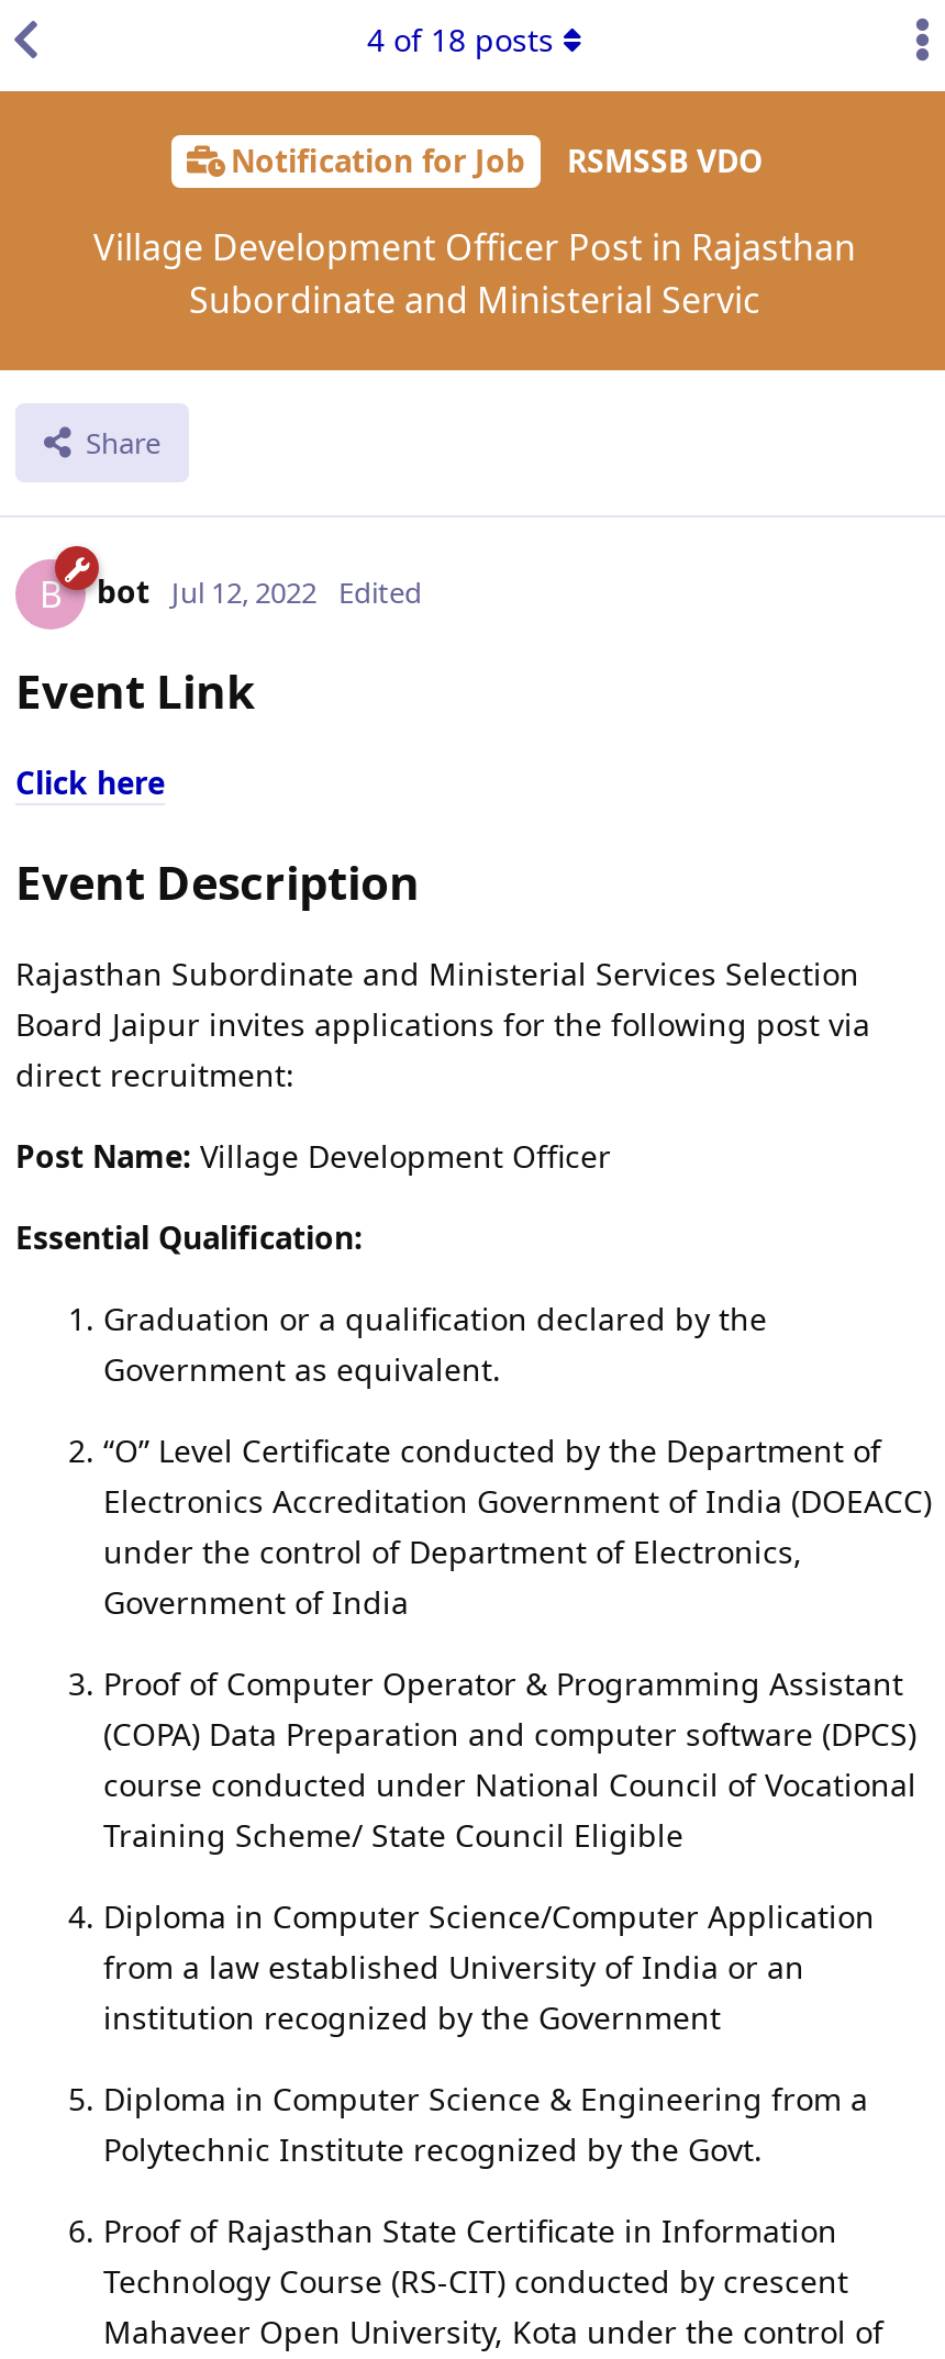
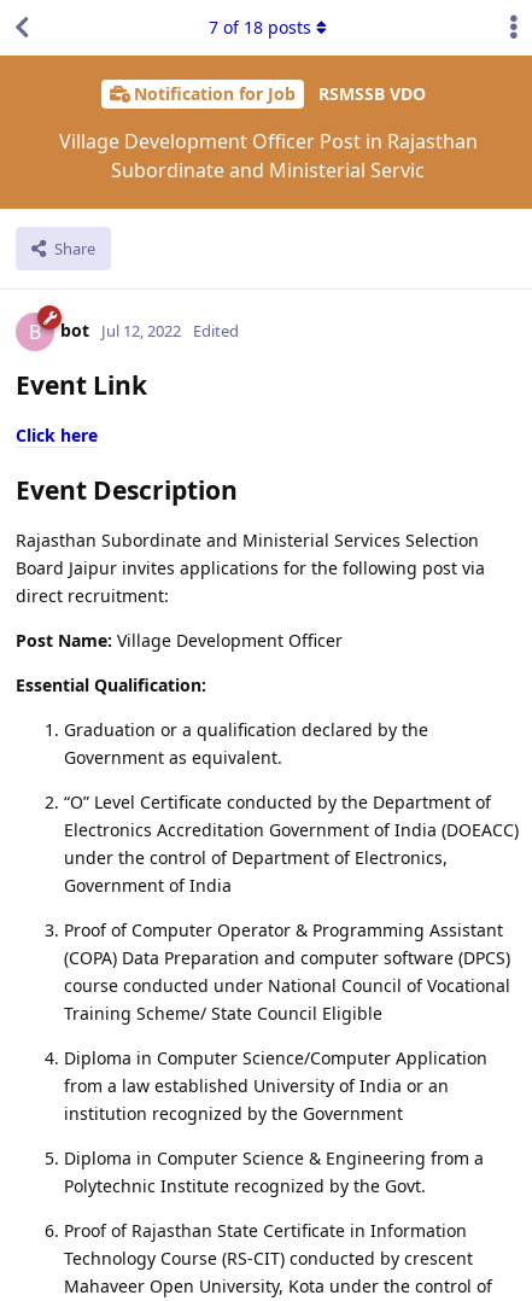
[367,19,554,60] 4 of 18 posts -> [209,16,311,39] 7 of 18 posts

